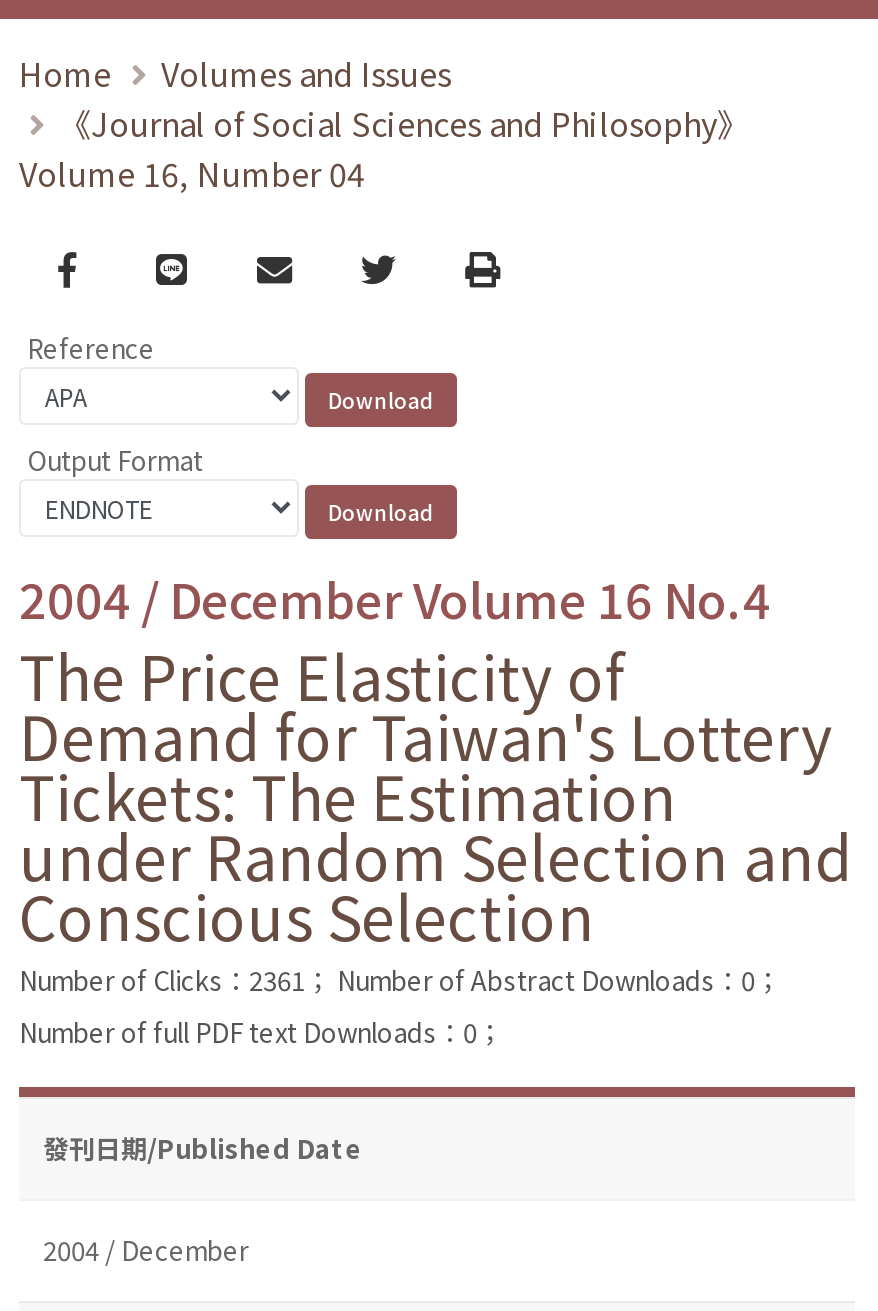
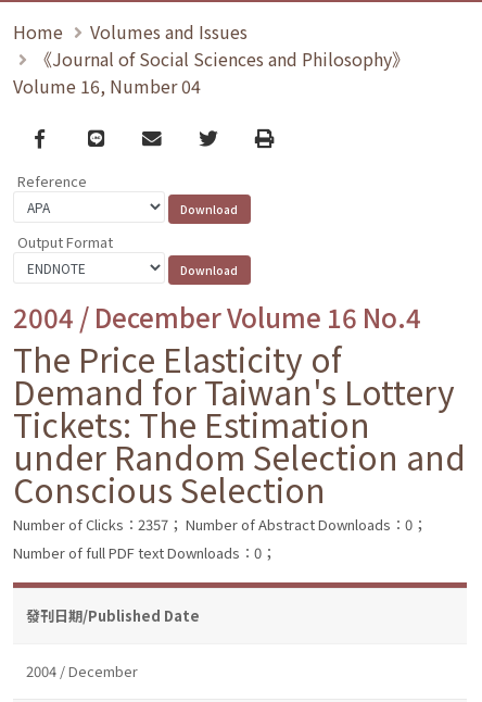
[19,960,781,998] Number of Clicks：2361； Number of Abstract Downloads：0； -> [13,514,427,534] Number of Clicks：2357； Number of Abstract Downloads：0；

